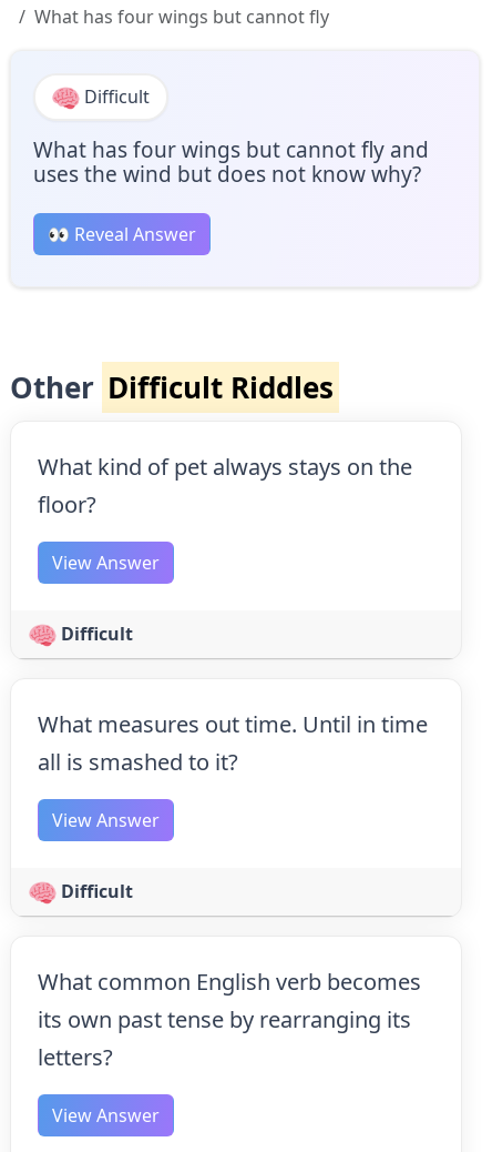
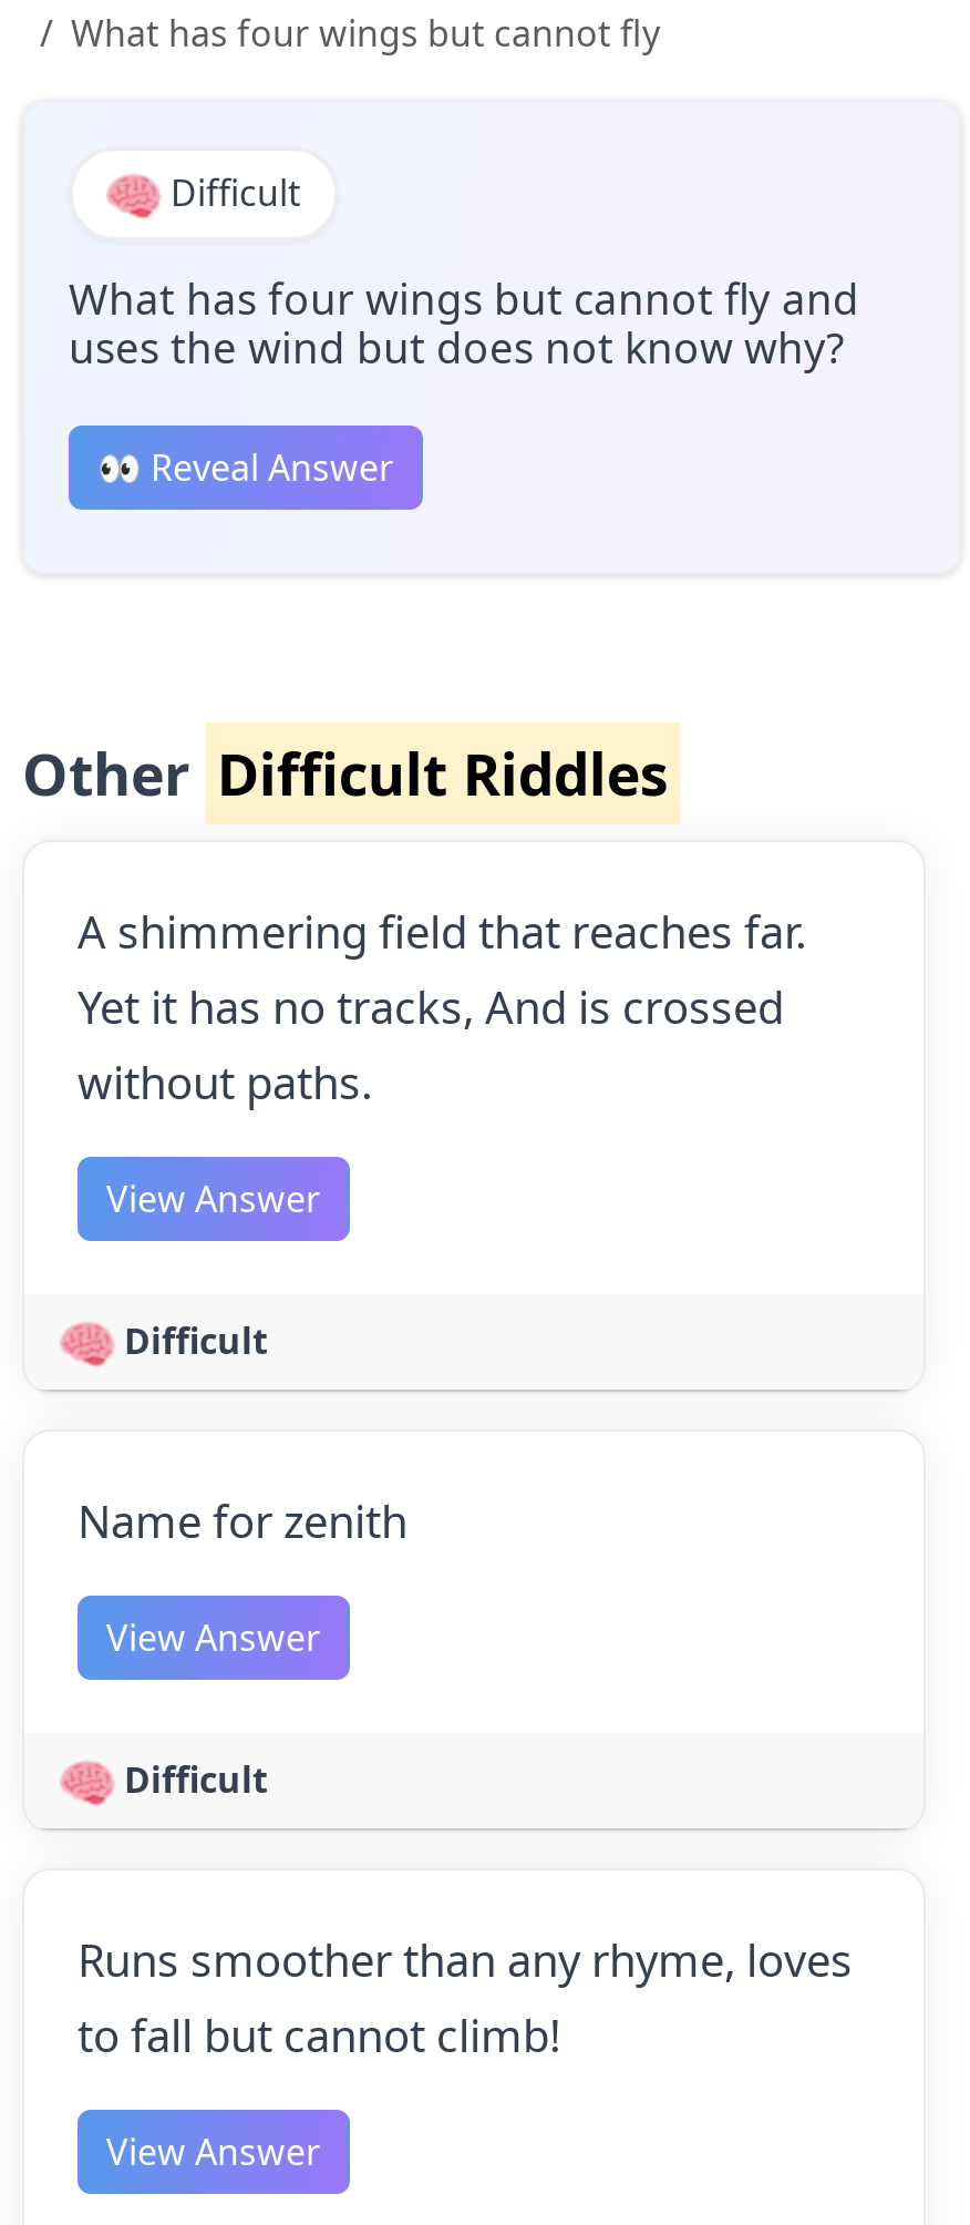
[38,451,412,519] What kind of pet always stays on the | floor? -> [78,901,806,1112] A shimmering field that reaches far. | Yet it has no tracks, And is crossed | without paths.
moved [52,550,160,646] -> [106,1174,321,1364]: View Answer | Difficult
[38,709,428,777] What measures out time. Until in time | all is smashed to it? -> [78,1491,407,1551] Name for zenith
[38,967,421,1072] What common English verb becomes | its own past tense by rearranging its | letters? -> [78,1930,853,2065] Runs smoother than any rhyme, loves | to fall but cannot climb!

